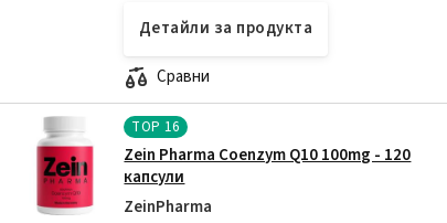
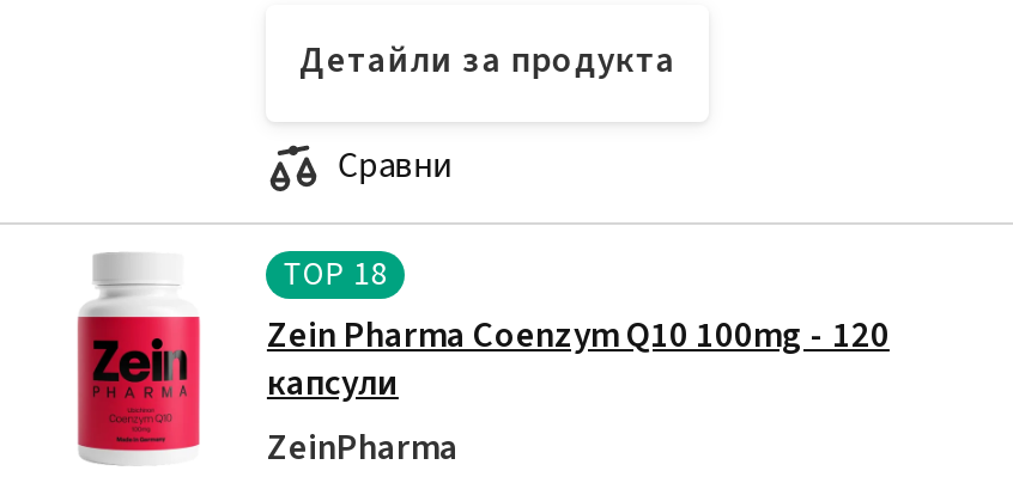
[132,116,180,137] TOP16 -> [283,252,388,297] TOP18

